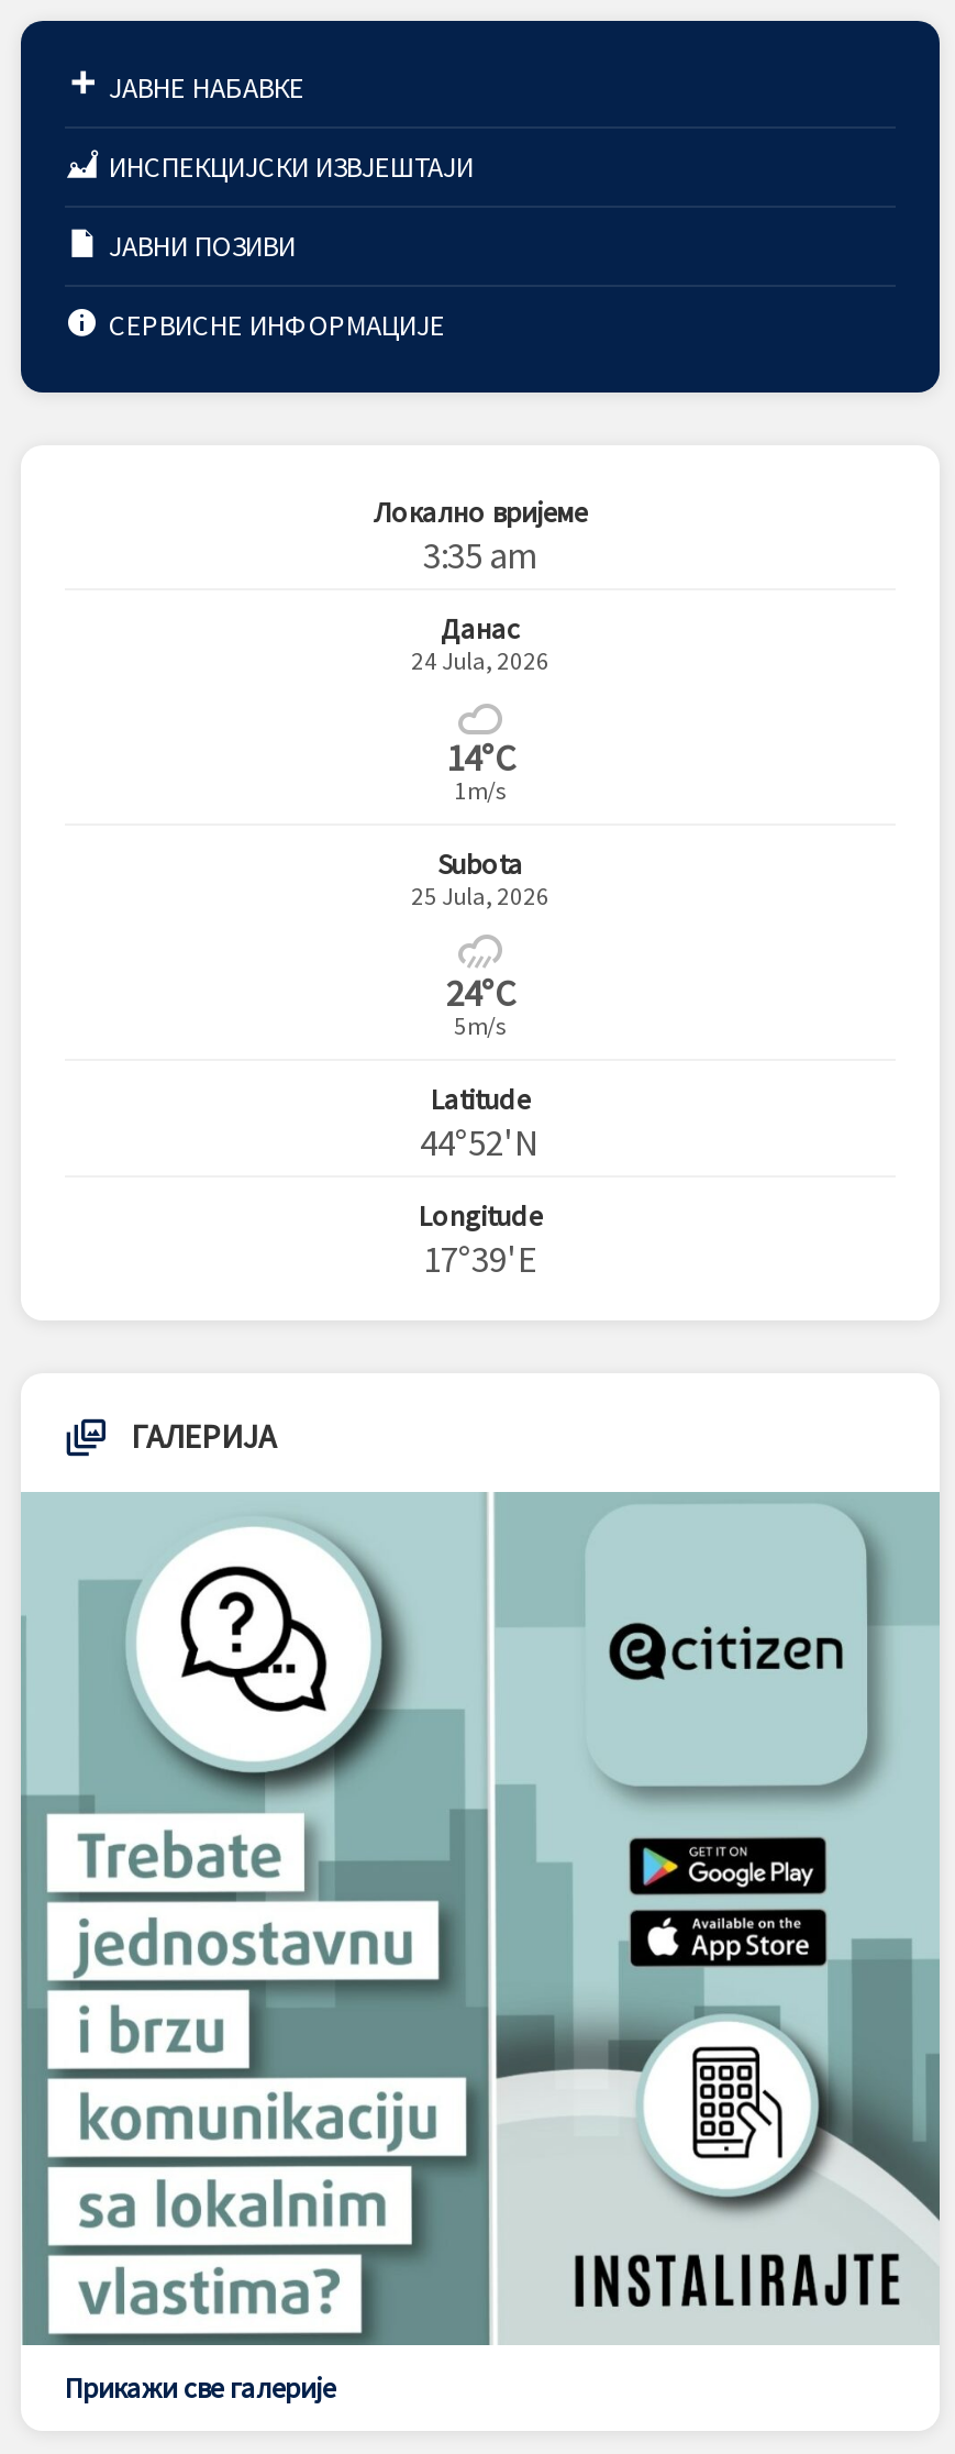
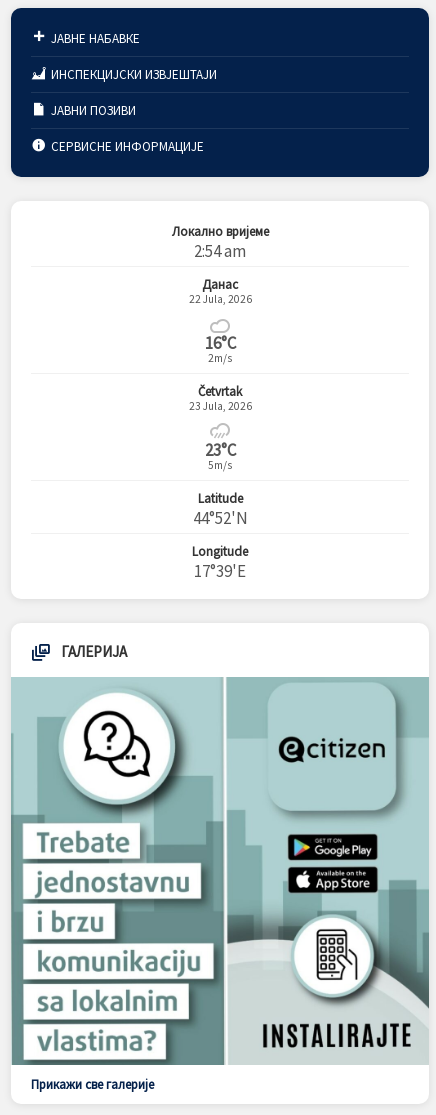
[423,531,537,579] 3:35 am -> [194,240,246,262] 2:54 am
[411,645,549,676] 24 Jula, 2026 -> [188,292,251,306] 22 Jula, 2026
[446,733,514,806] 14°C | 1m/s -> [204,332,235,365] 16°C | 2m/s
[411,845,549,911] Subota | 25 Jula, 2026 -> [188,383,251,413] Četvrtak | 23 Jula, 2026
[446,969,514,1017] 24°C -> [204,439,235,461] 23°C

